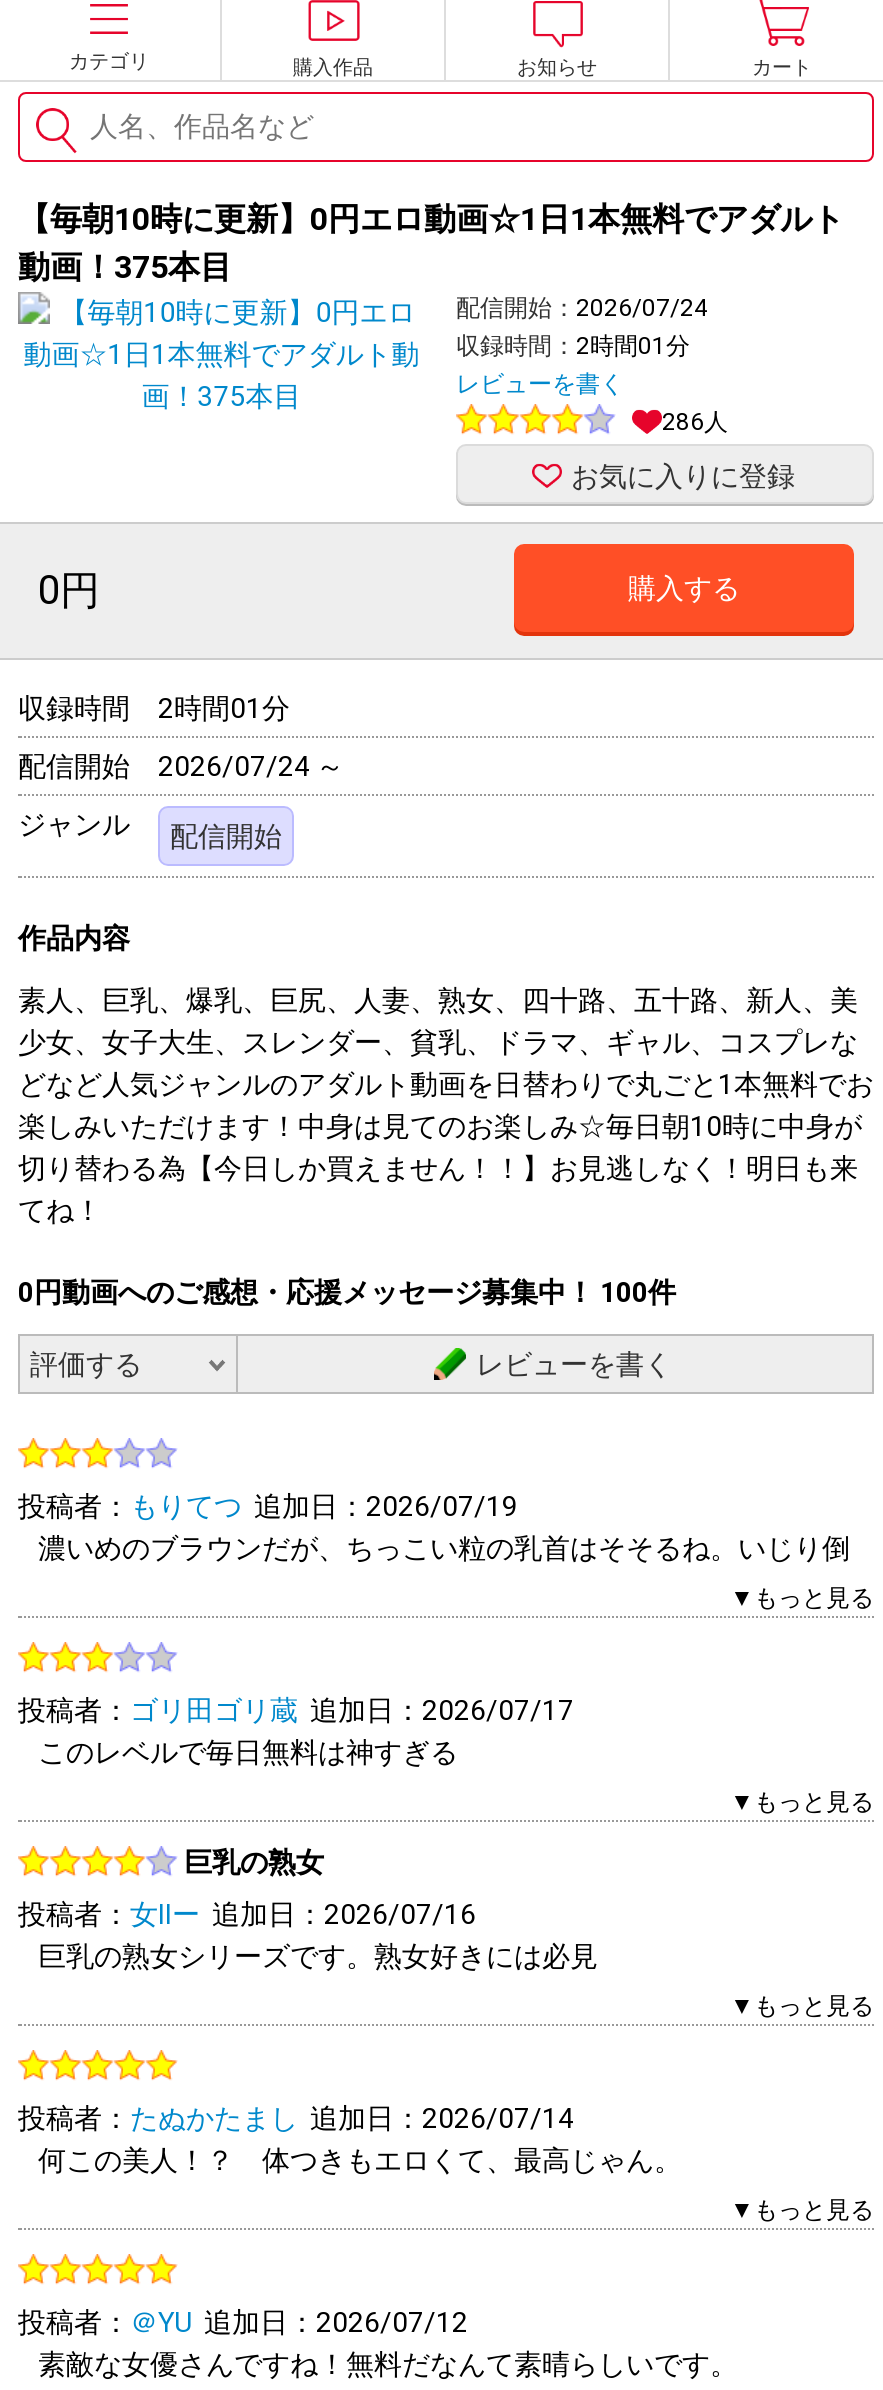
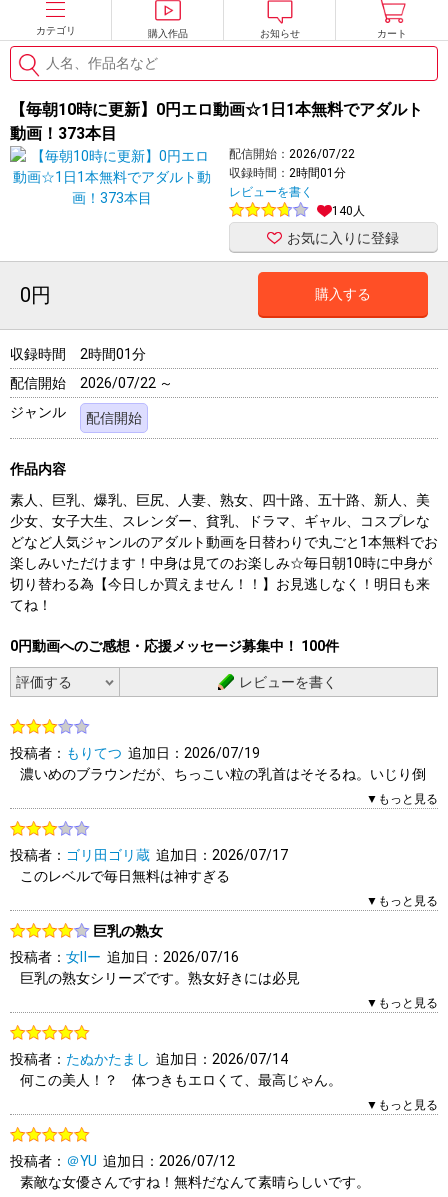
[18,248,232,286] 動画！375本目 -> [10,124,117,143] 動画！373本目
[456,294,708,322] 配信開始：2026/07/24 -> [229,147,355,161] 配信開始：2026/07/22
[662,408,728,436] 286人 -> [332,204,365,218] 140人
[18,750,344,782] 配信開始 2026/07/24 ～ -> [10,375,173,391] 配信開始 2026/07/22 ～

